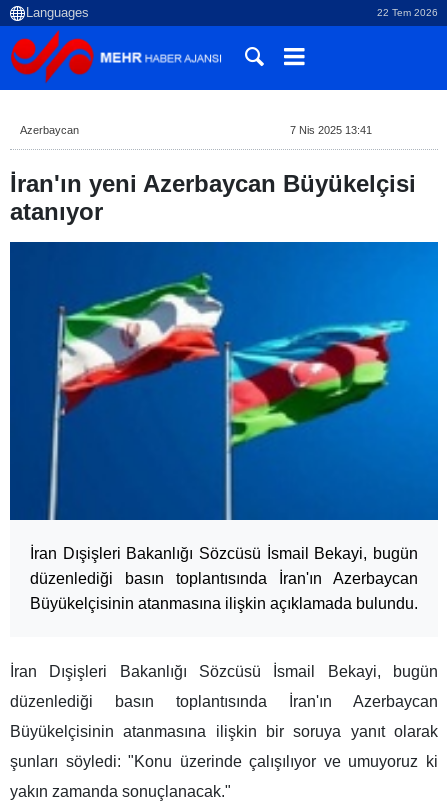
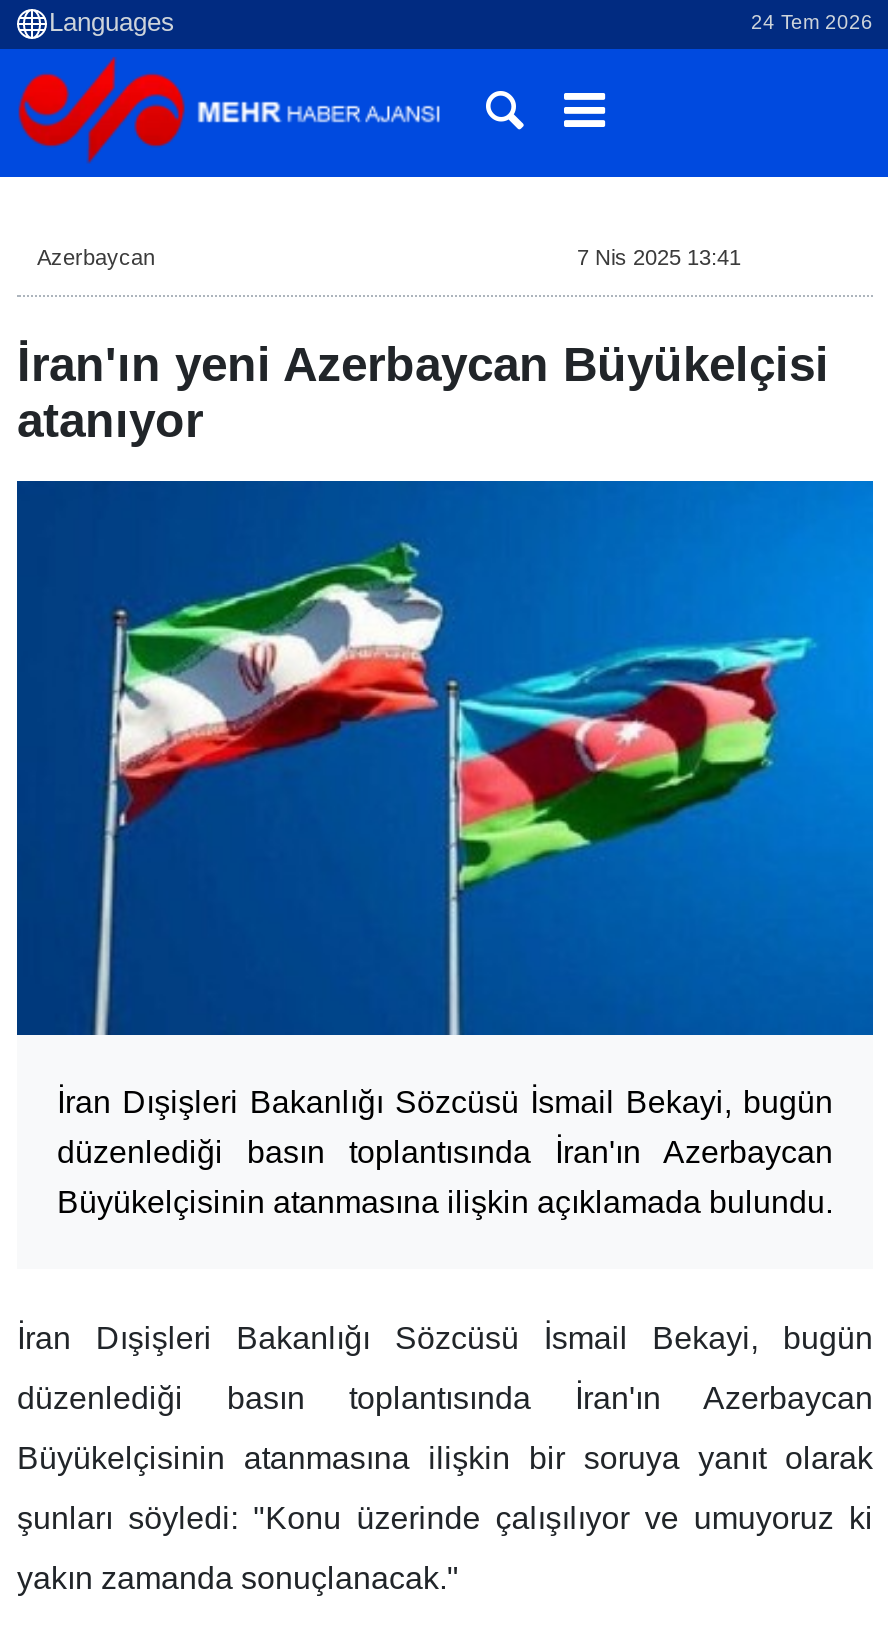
[377,7,438,18] 22 Tem 2026 -> [751,11,873,33] 24 Tem 2026

